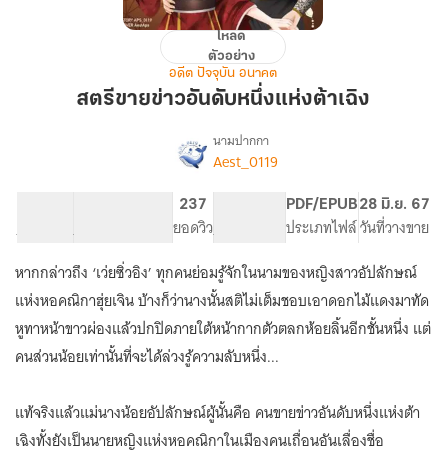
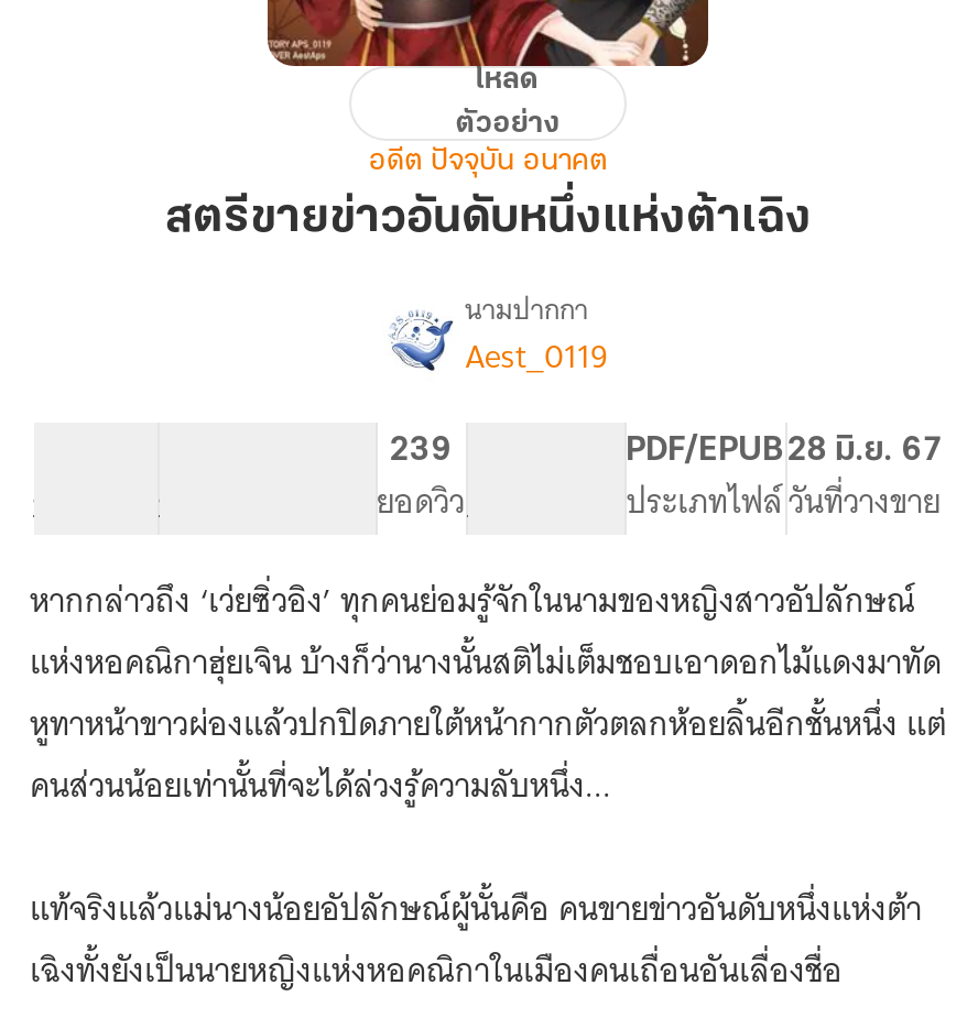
[178,197,206,213] 237 -> [389,434,453,469] 239

